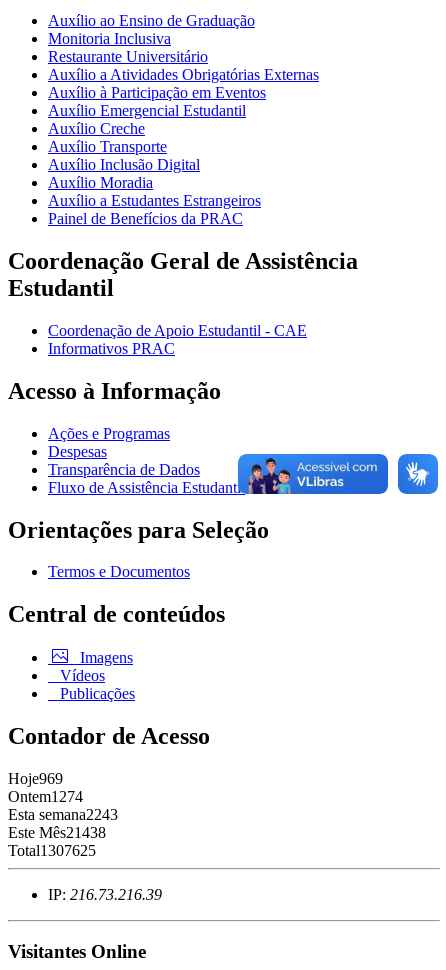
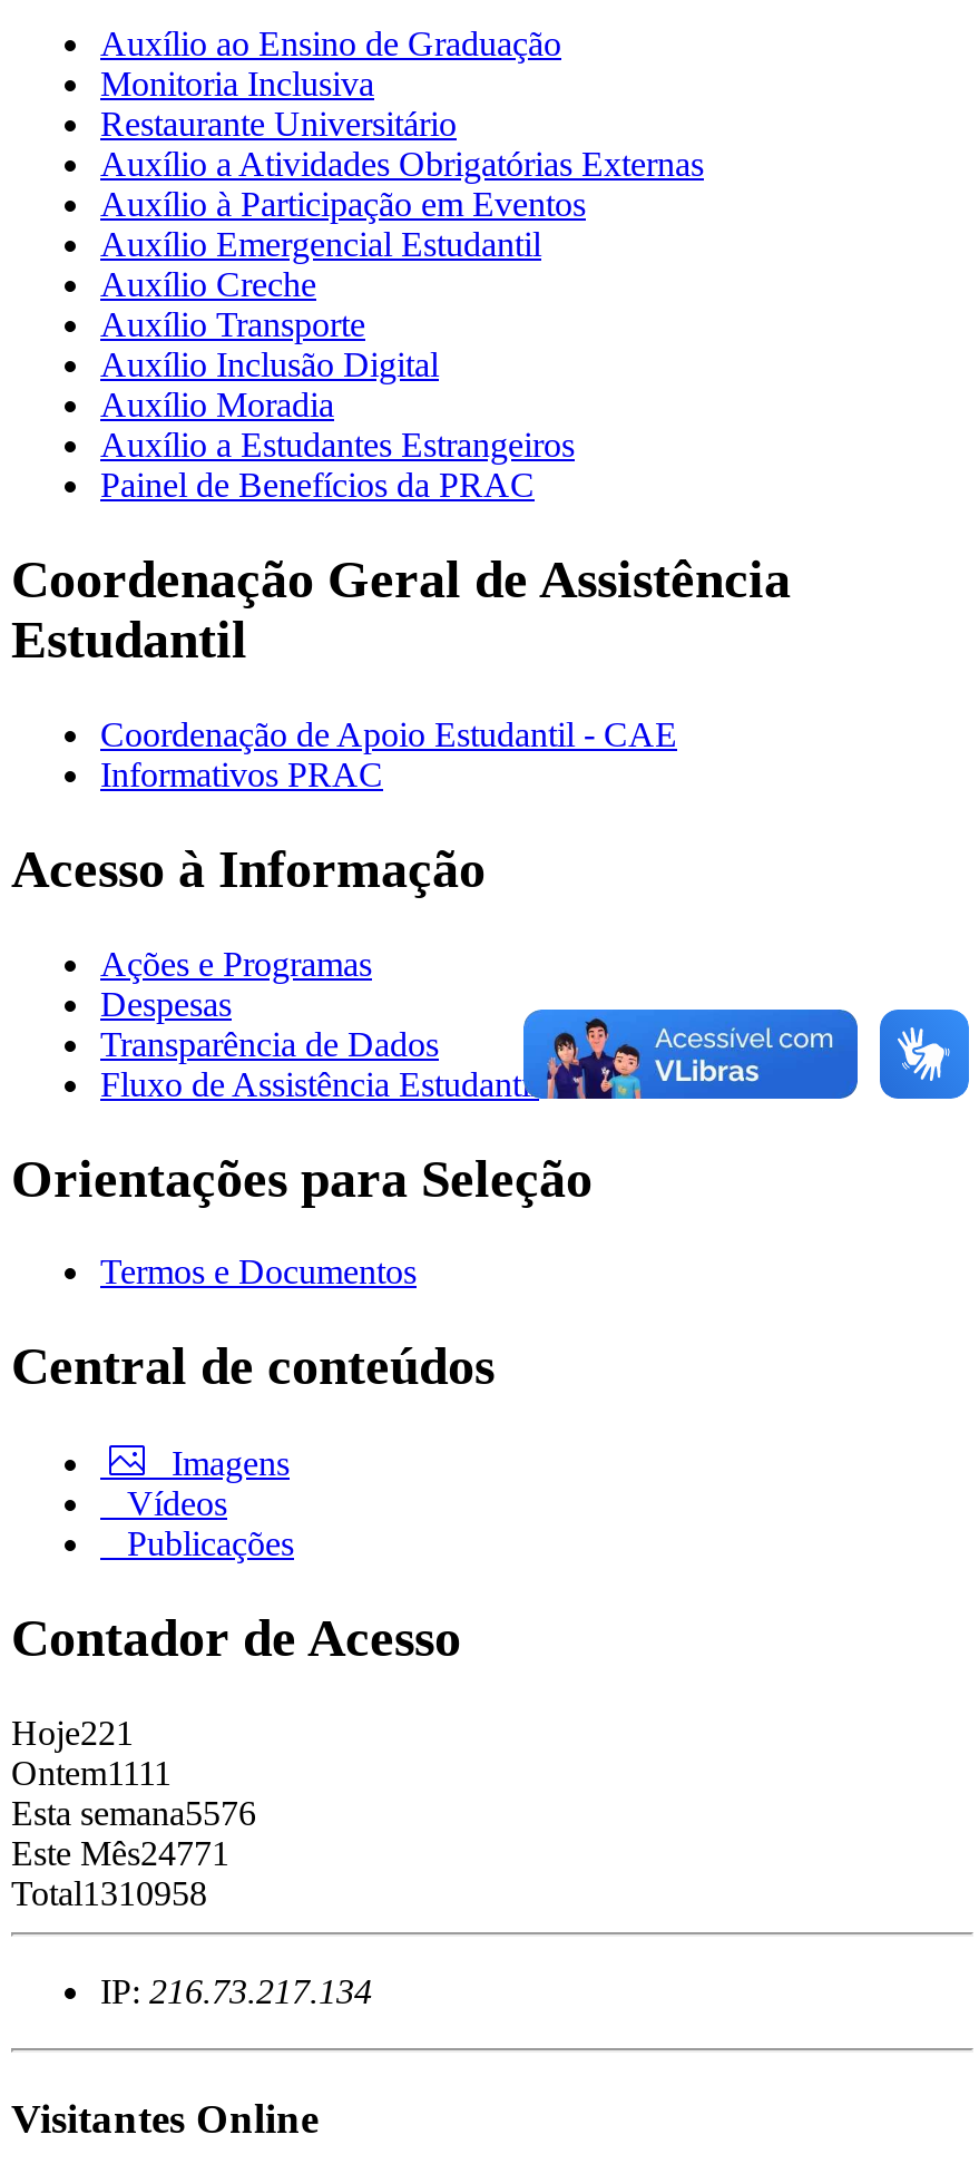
[8,770,63,787] Hoje969 -> [11,1714,134,1752] Hoje221
[8,788,83,805] Ontem1274 -> [11,1754,172,1792] Ontem1111
[8,806,118,823] Esta semana2243 -> [11,1794,256,1832] Esta semana5576
[8,824,106,841] Este Mês21438 -> [11,1834,229,1872] Este Mês24771
[8,842,96,859] Total1307625 -> [11,1874,207,1912] Total1310958
[48,886,162,903] IP: 216.73.216.39 -> [100,1972,372,2010] IP: 216.73.217.134

